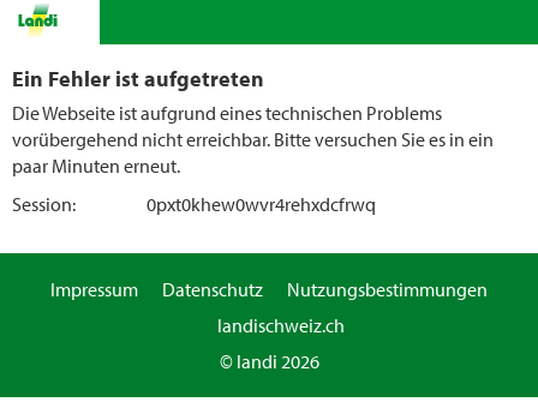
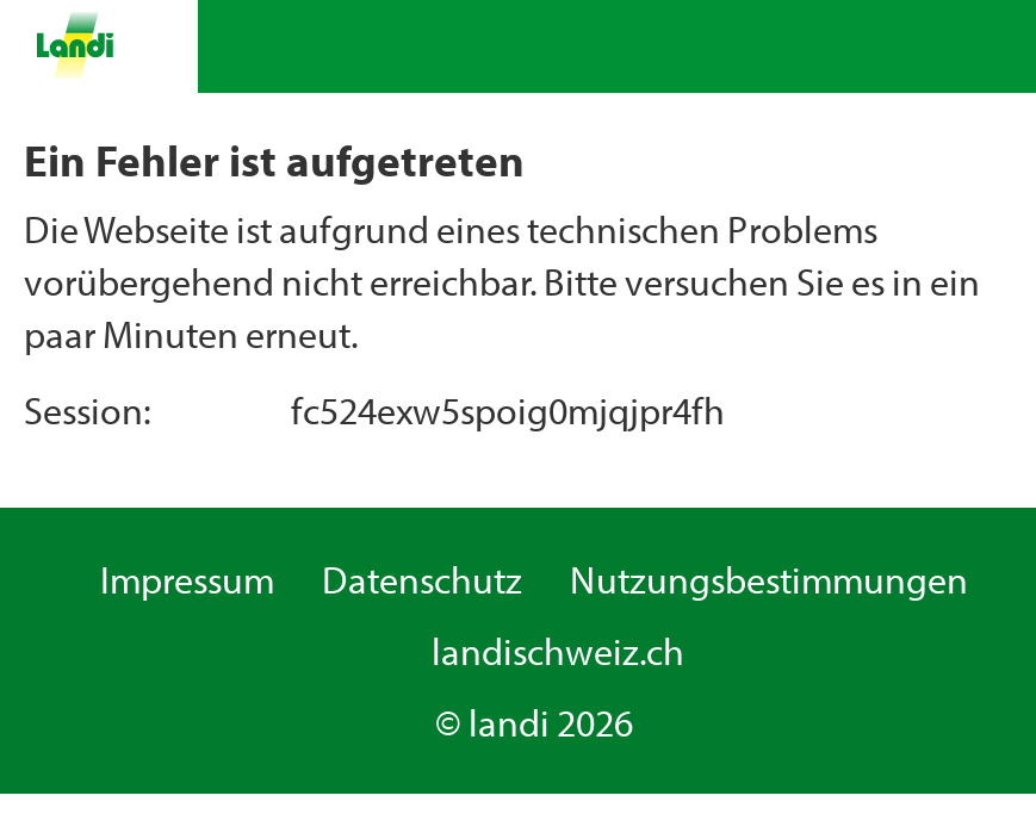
[147,192,376,216] 0pxt0khew0wvr4rehxdcfrwq -> [291,386,725,434] fc524exw5spoig0mjqjpr4fh

